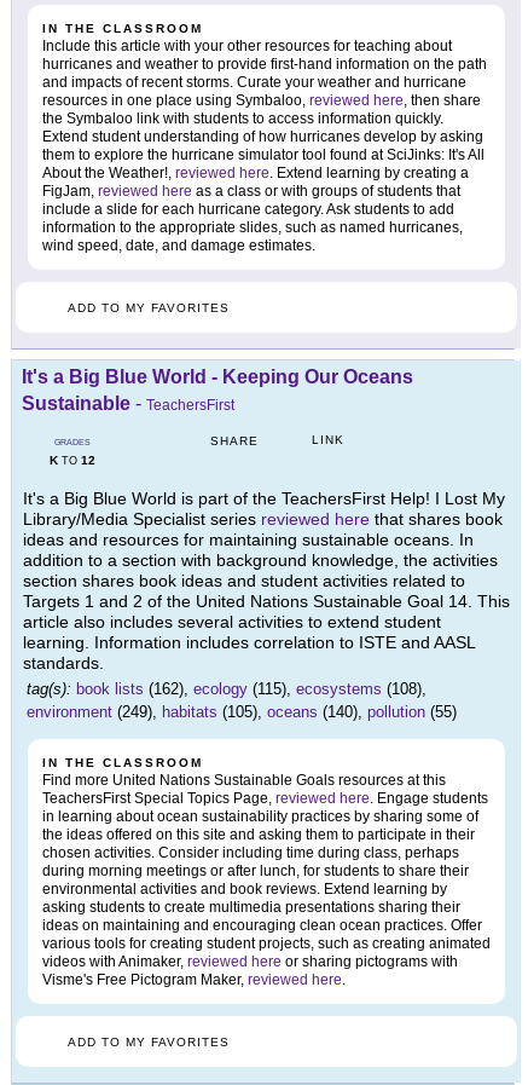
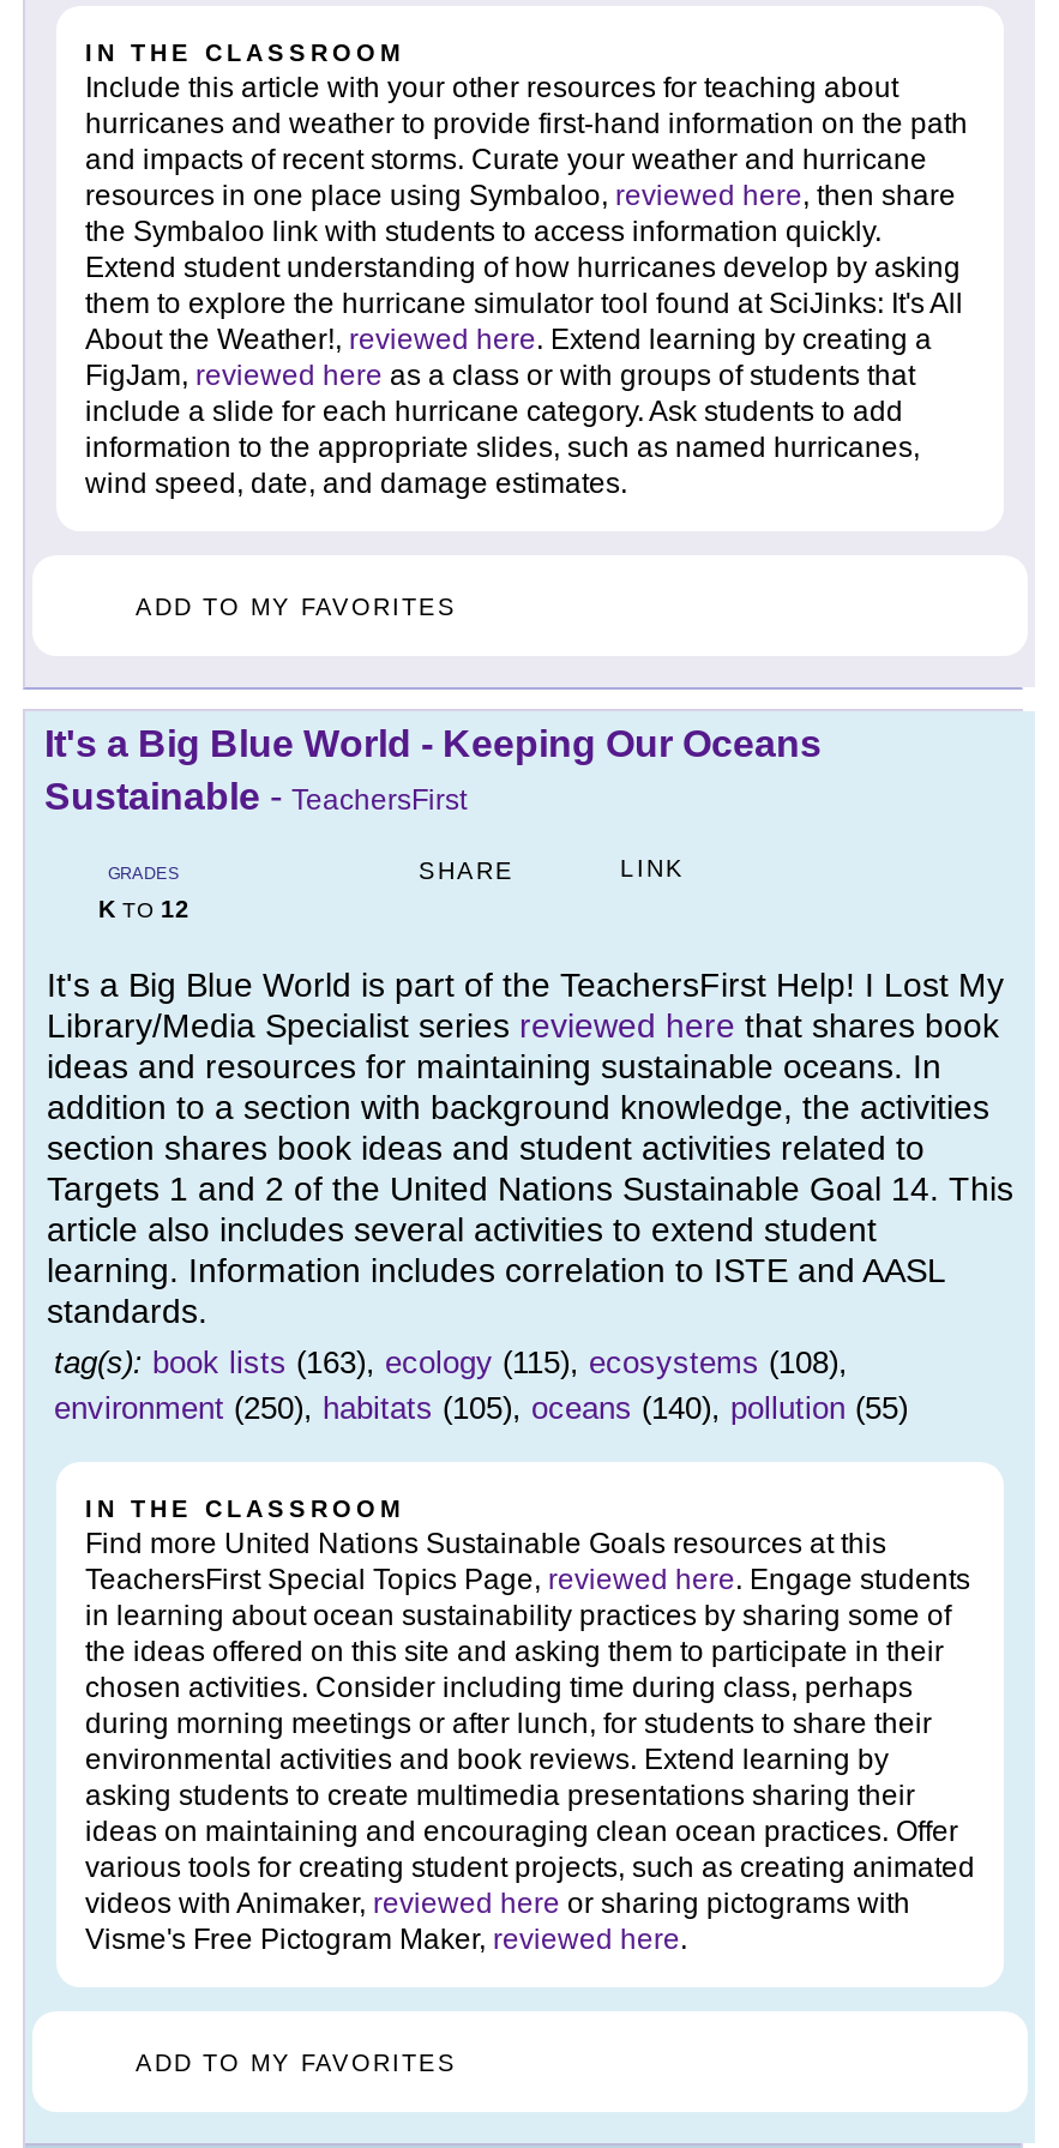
[27,680,427,698] tag(s): book lists (162), ecology (115), ecosystems (108), -> [54,1345,848,1381] tag(s): book lists (163), ecology (115), ecosystems (108),
[27,703,457,721] environment (249), habitats (105), oceans (140), pollution (55) -> [54,1391,908,1427] environment (250), habitats (105), oceans (140), pollution (55)

